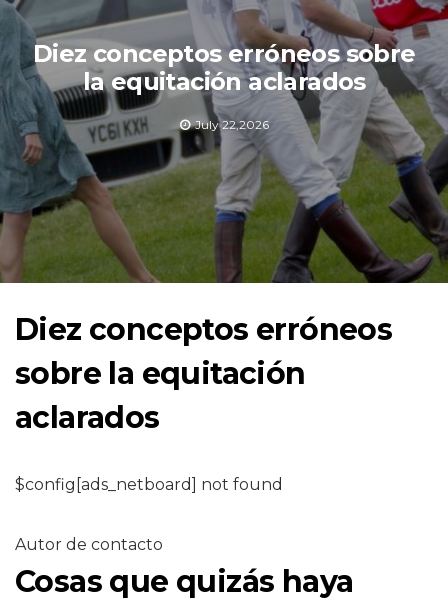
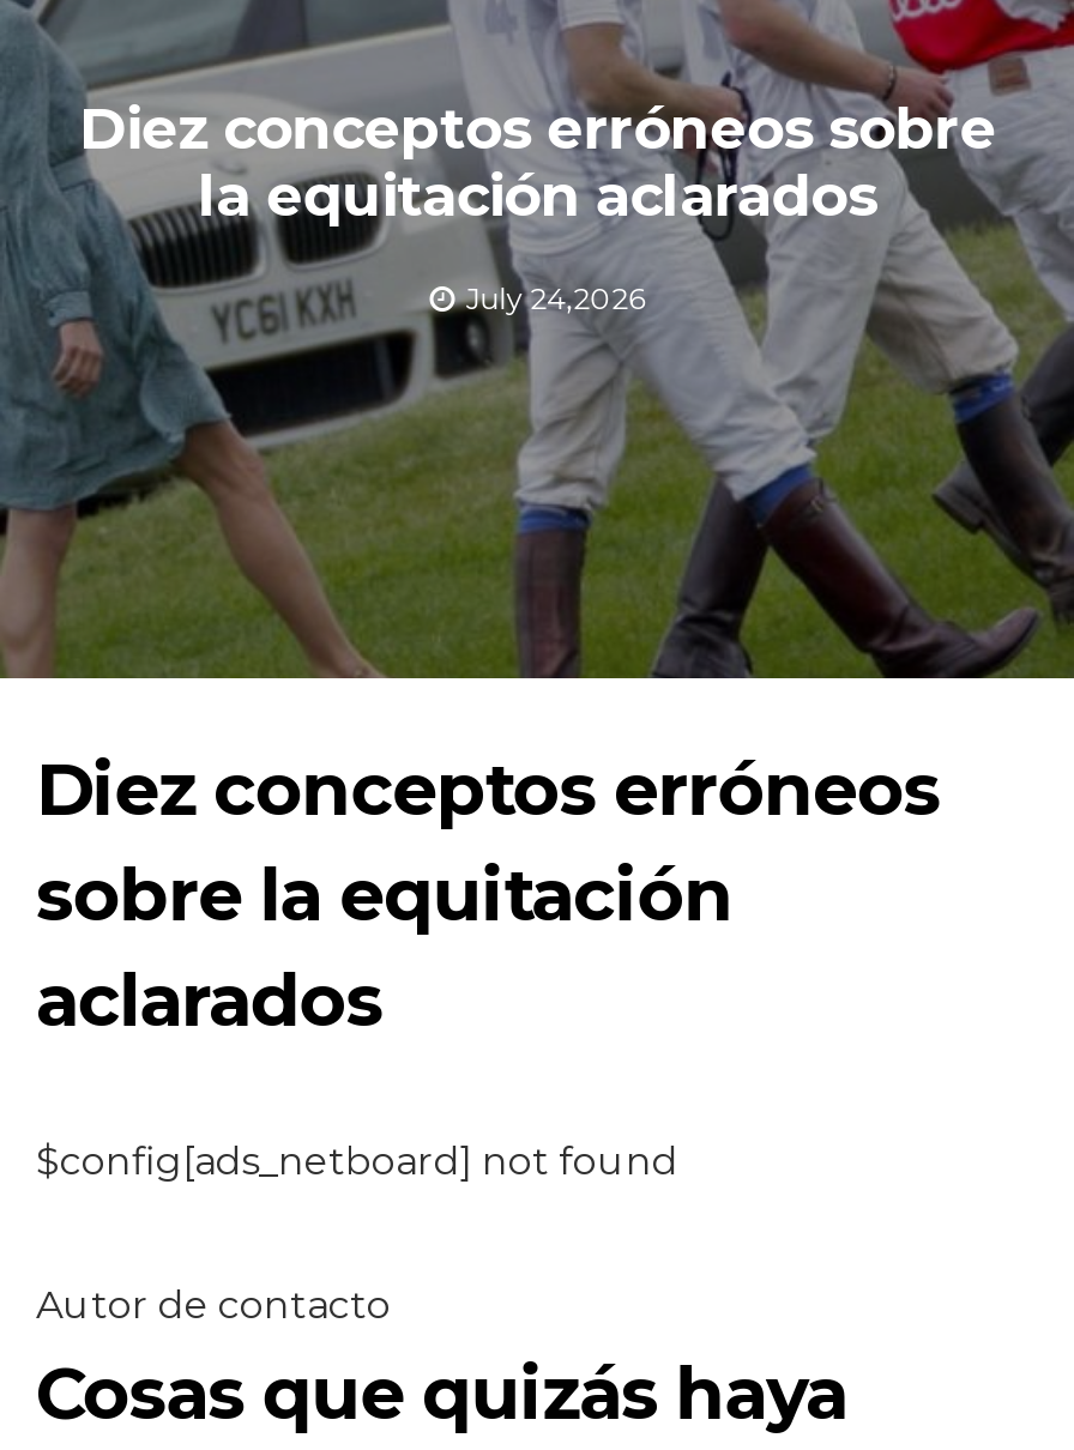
[195,116,269,131] July 22,2026 -> [466,279,645,315] July 24,2026

